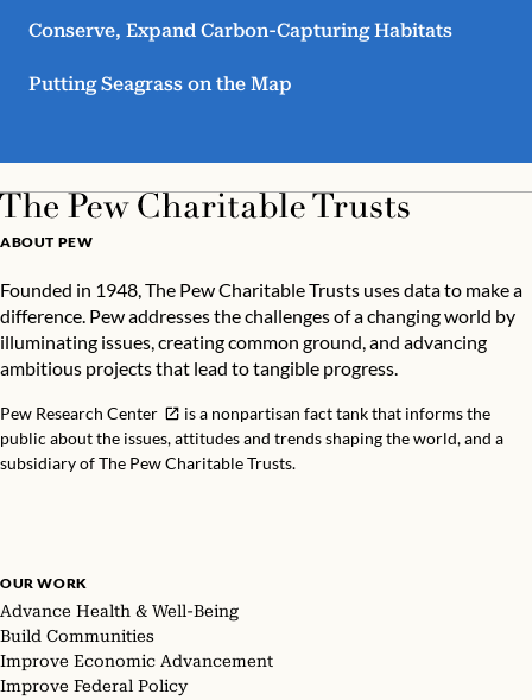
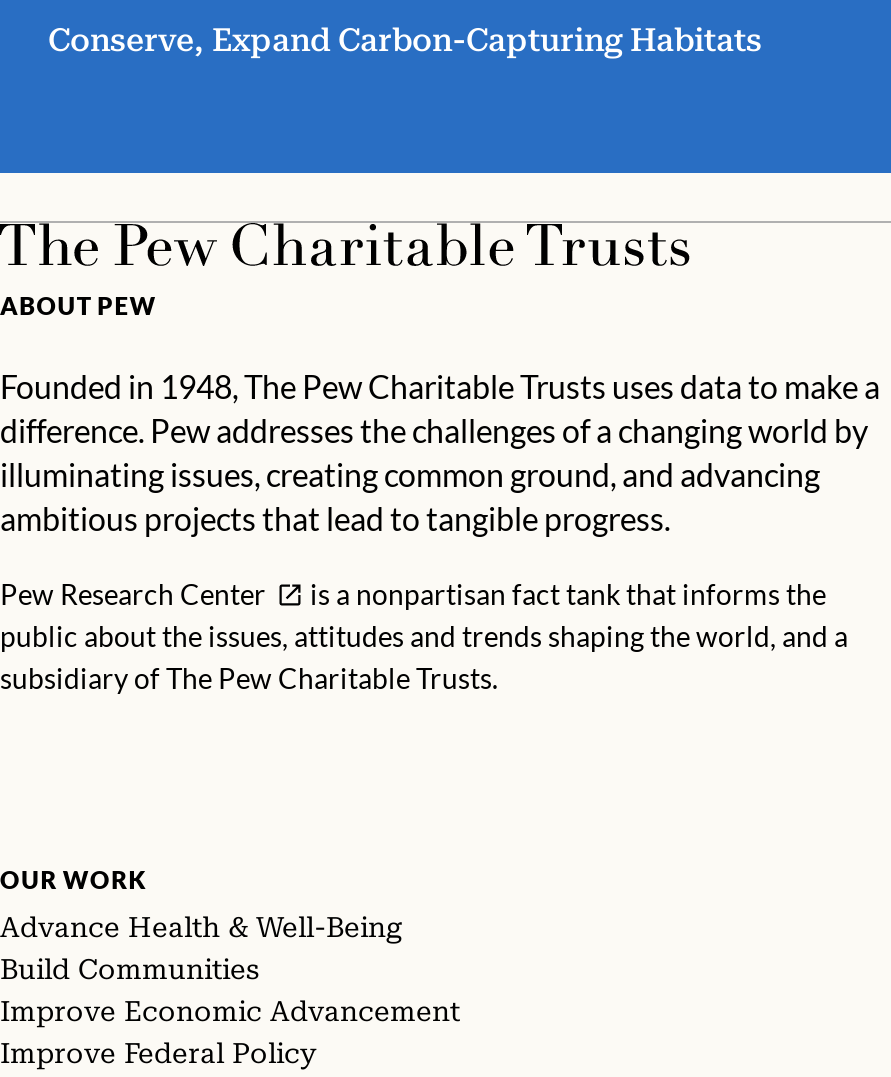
[28,72,292,95] Putting Seagrass on the Map -> none

